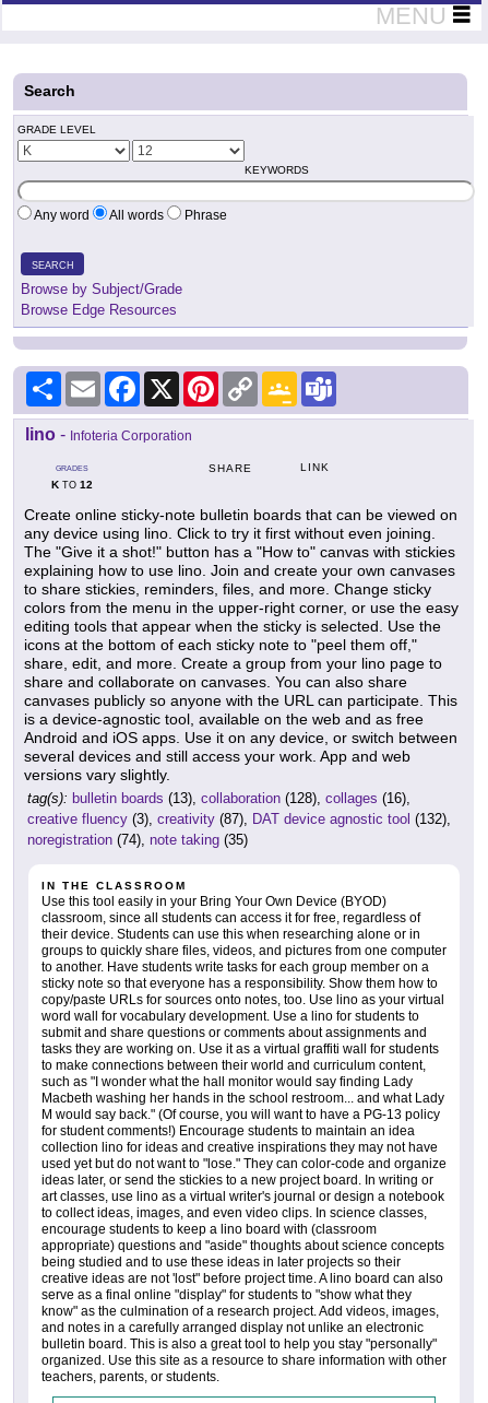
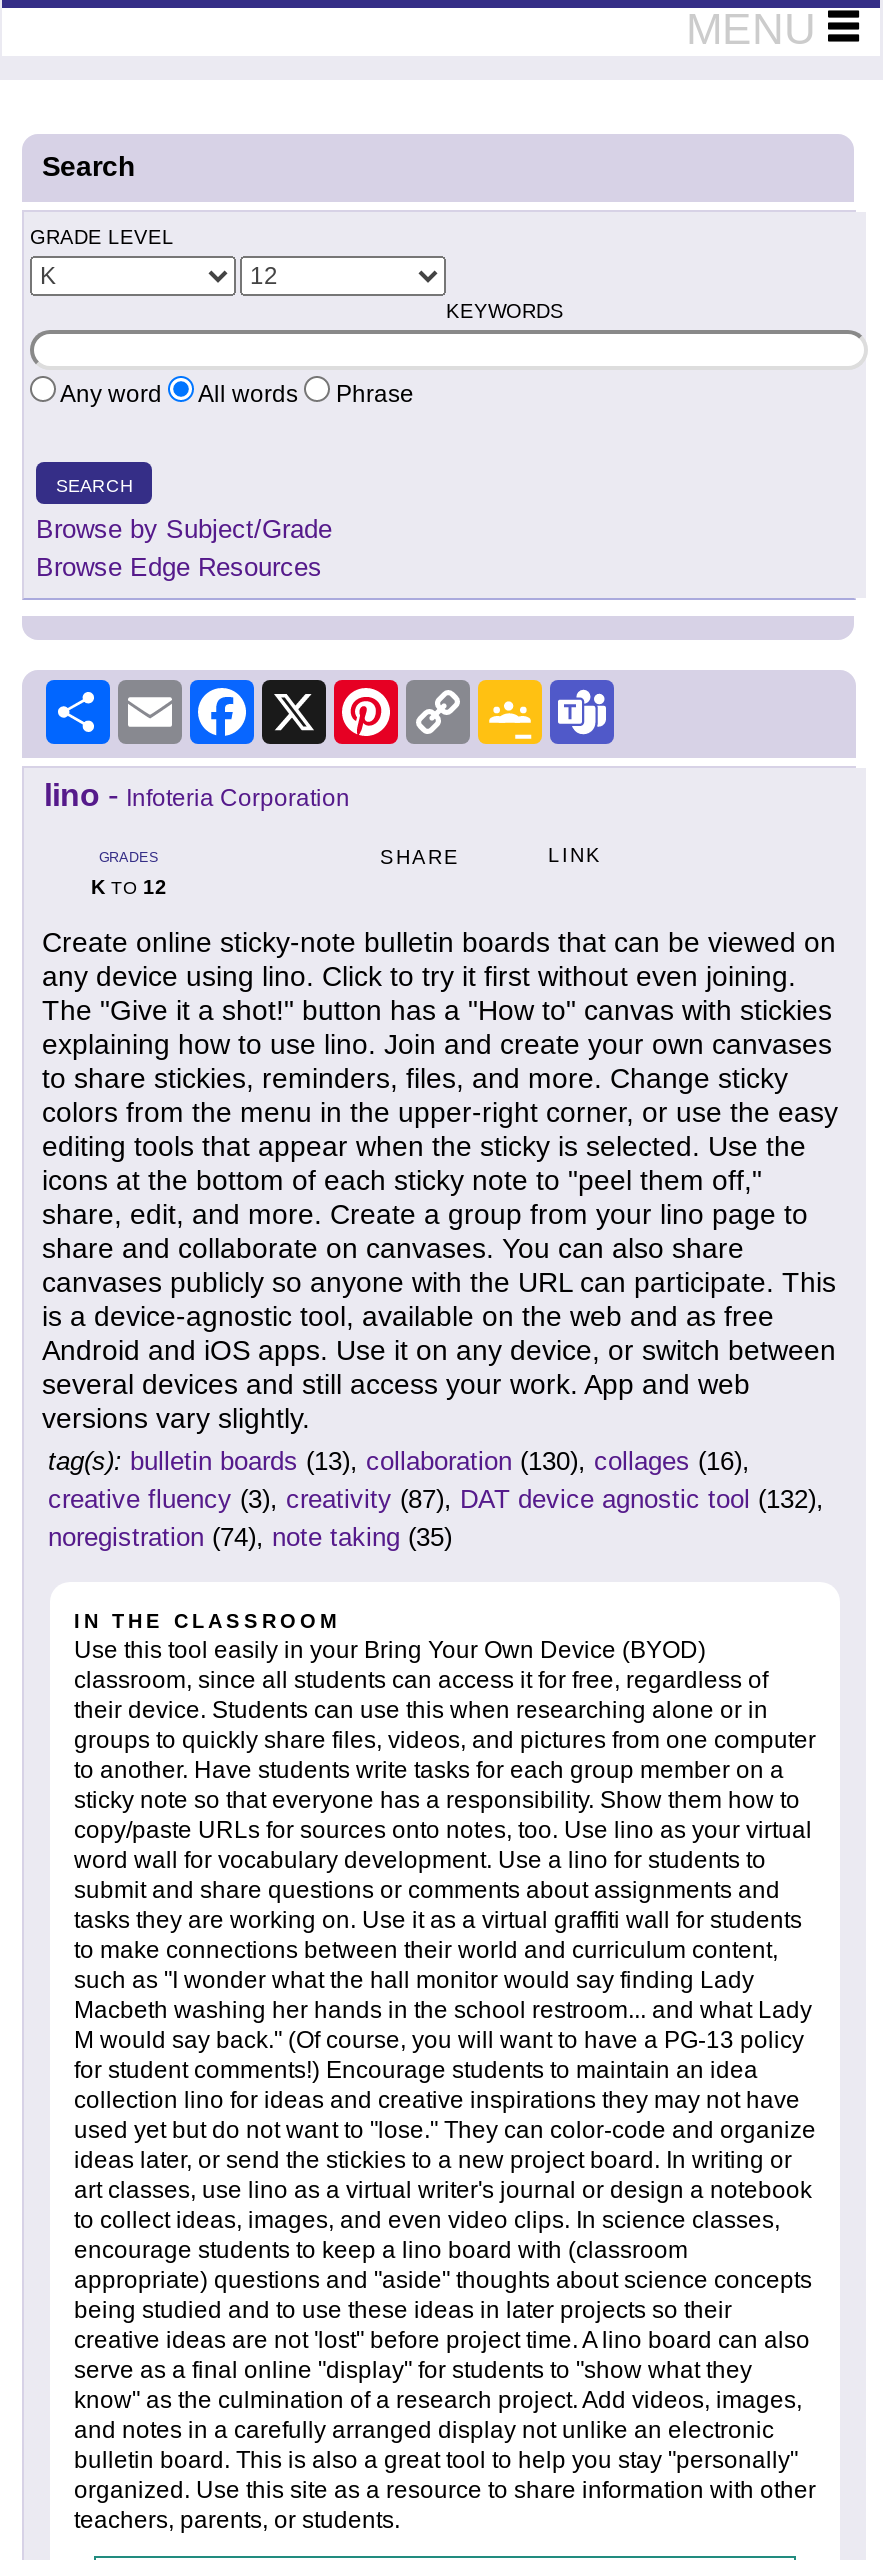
[27,790,410,806] tag(s): bulletin boards (13), collaboration (128), collages (16), -> [48,1446,750,1476] tag(s): bulletin boards (13), collaboration (130), collages (16),

